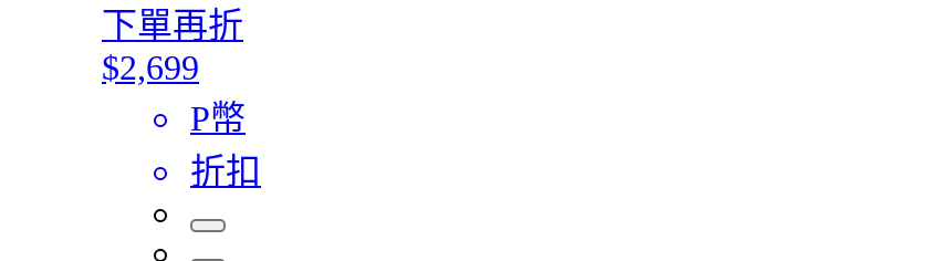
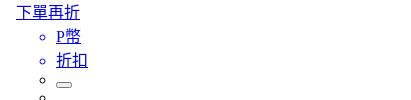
[102,50,199,87] $2,699 -> none

